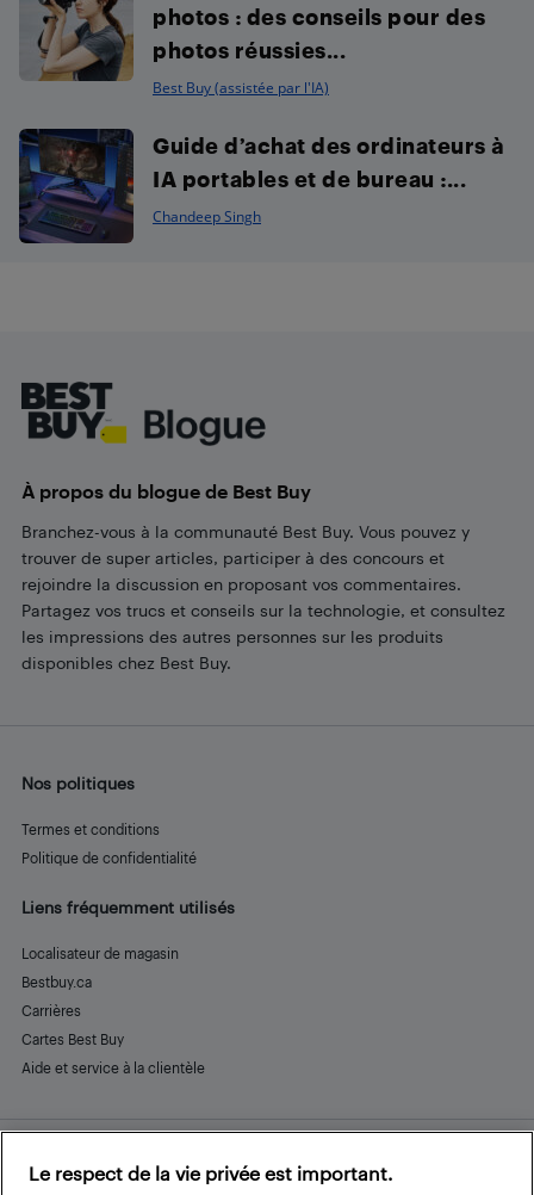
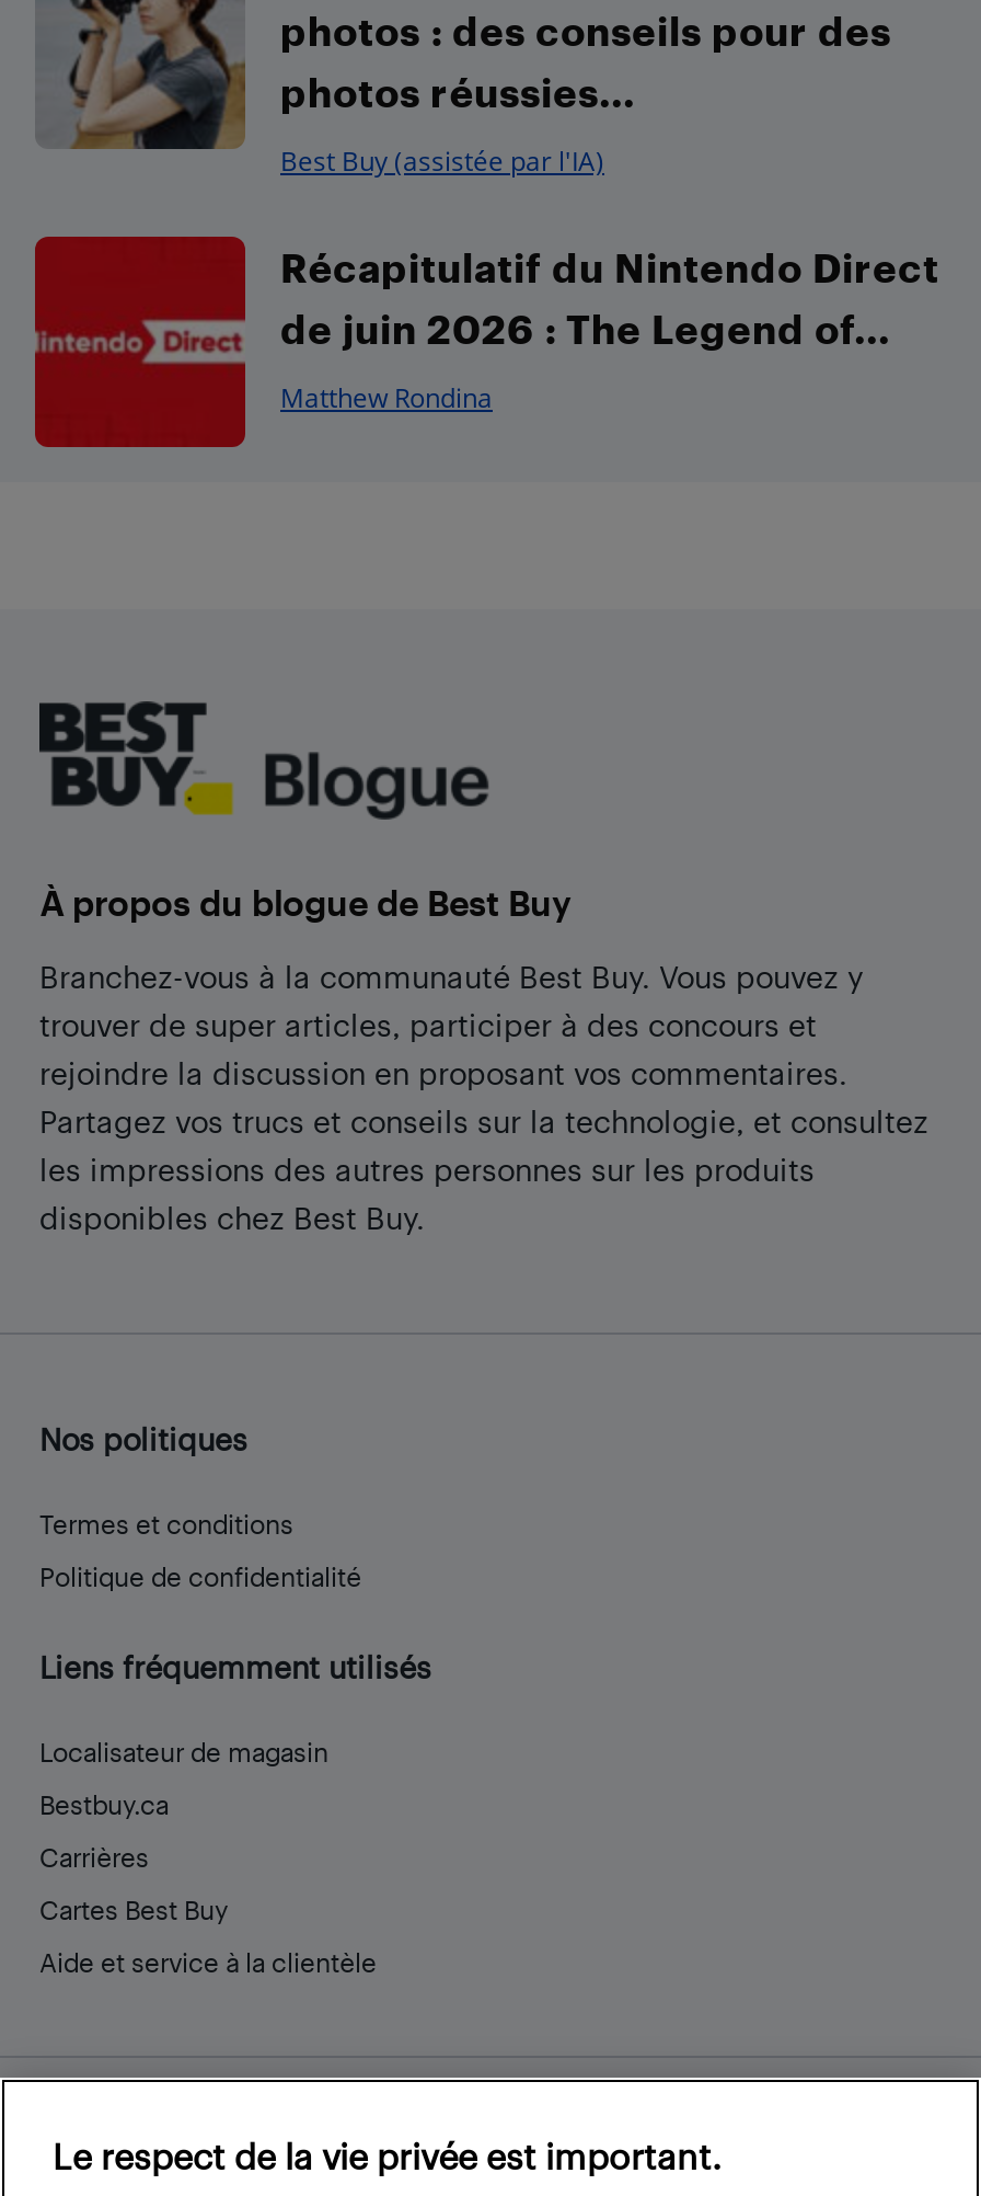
[18,128,504,244] [image] | Guide d’achat des ordinateurs à | IA portables et de bureau :... -> [33,237,939,447] [image] | Récapitulatif du Nintendo Direct | de juin 2026 : The Legend of...
[153,207,261,227] Chandeep Singh -> [280,380,493,417] Matthew Rondina

